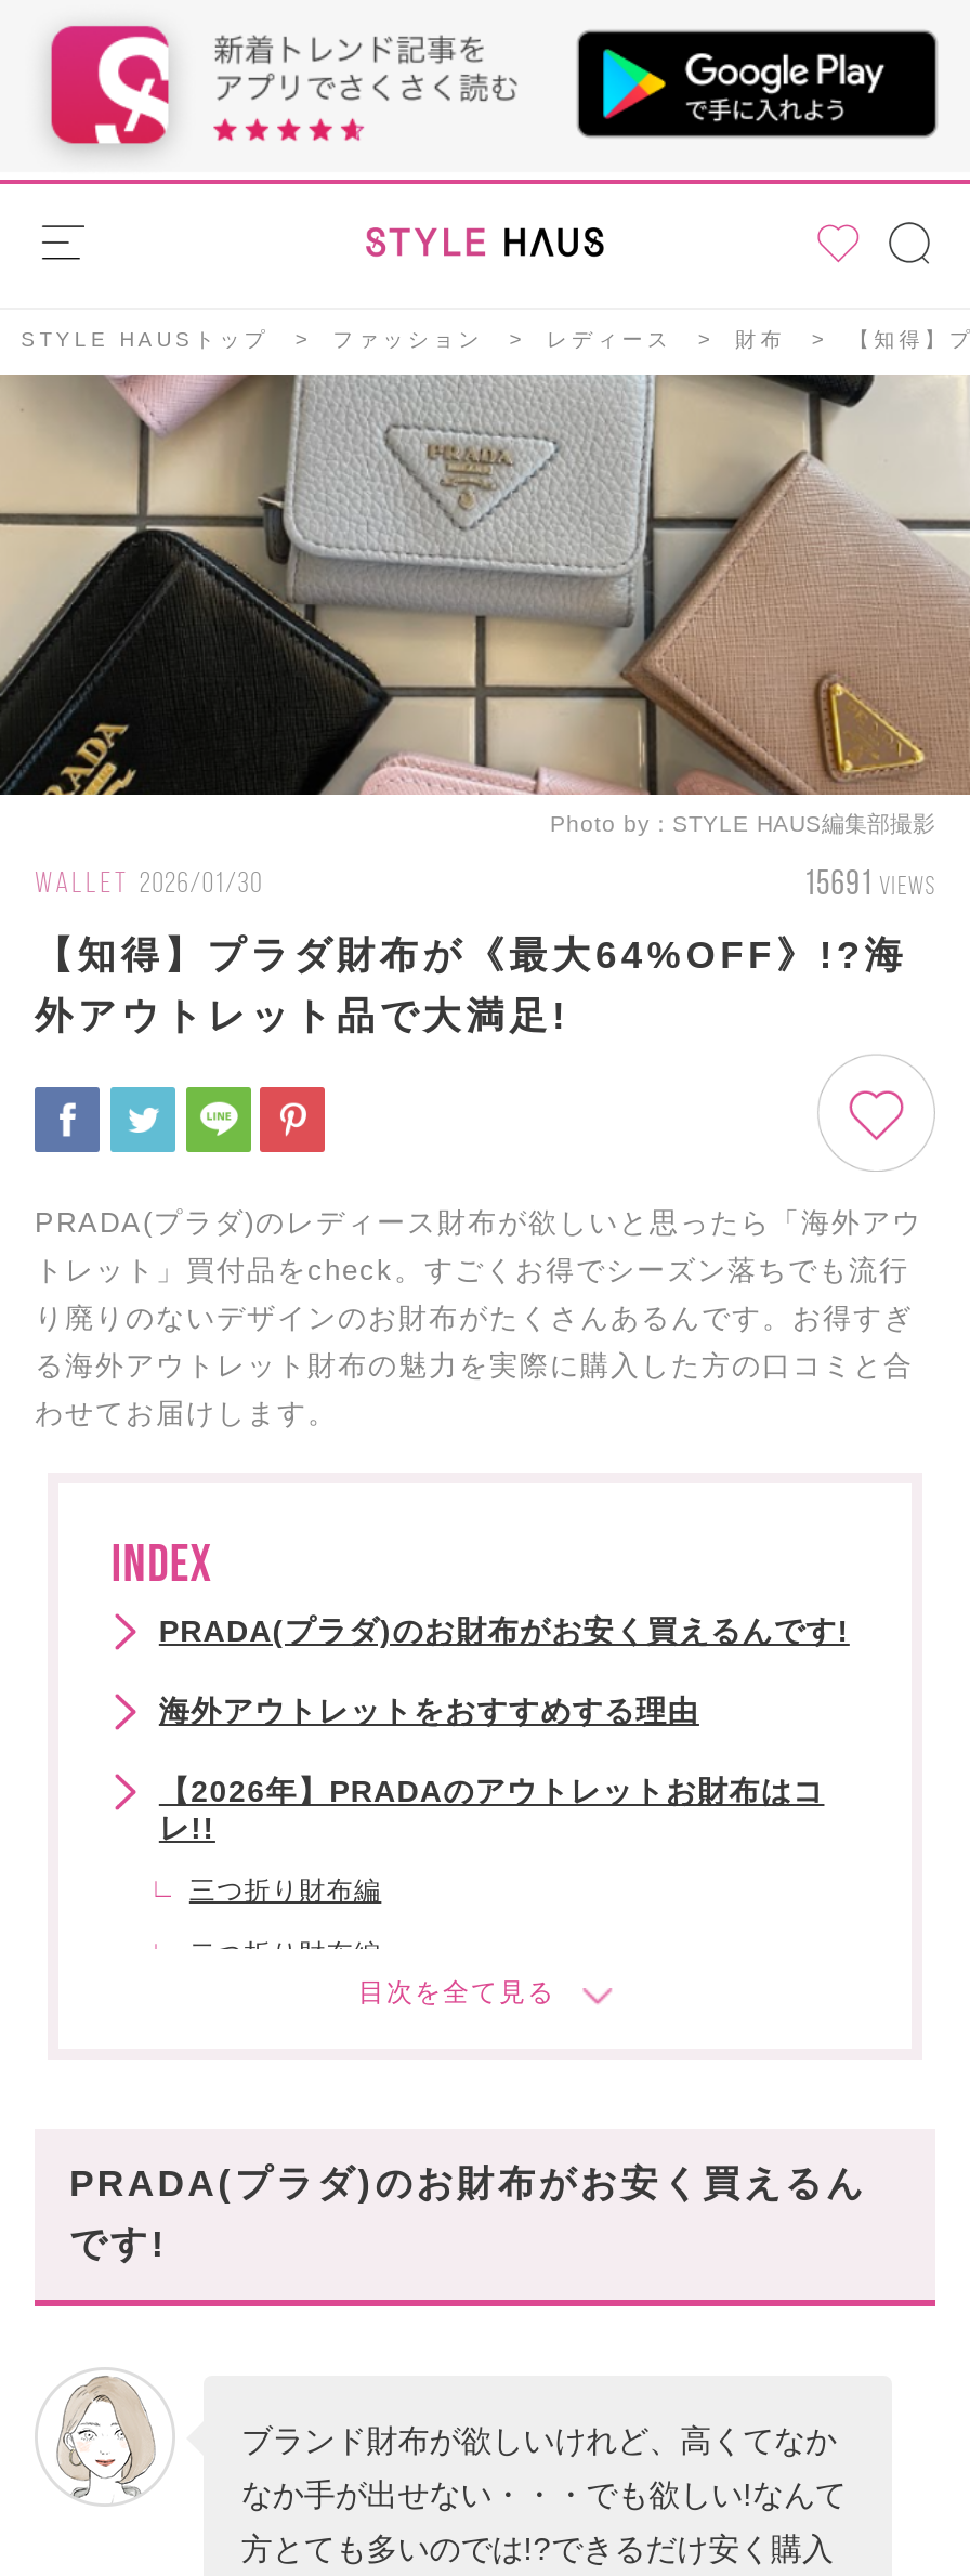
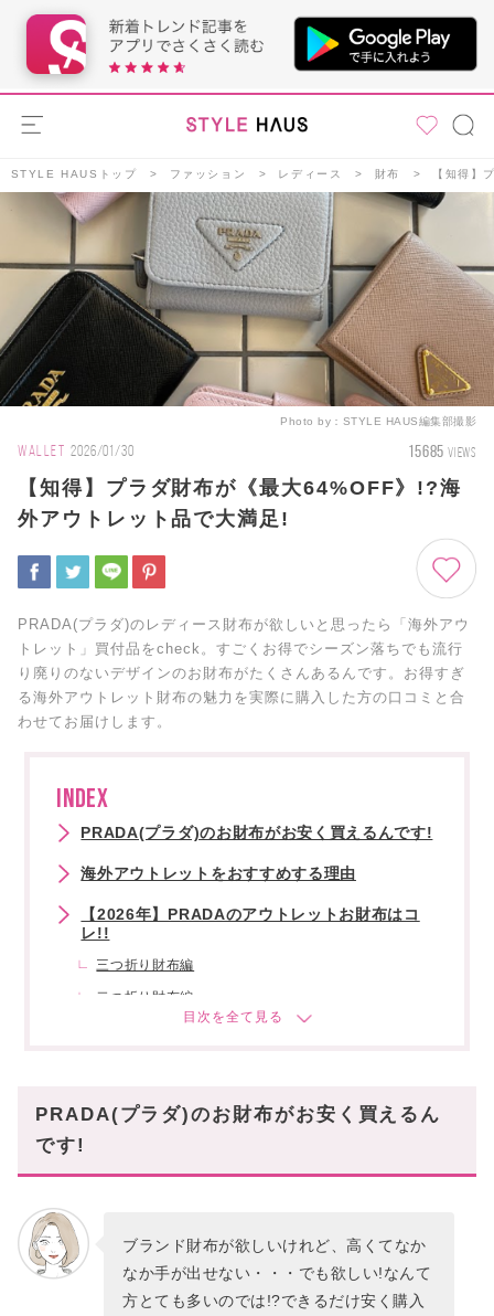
[804,864,935,901] 15691 VIEWS -> [408,442,476,460] 15685 VIEWS

